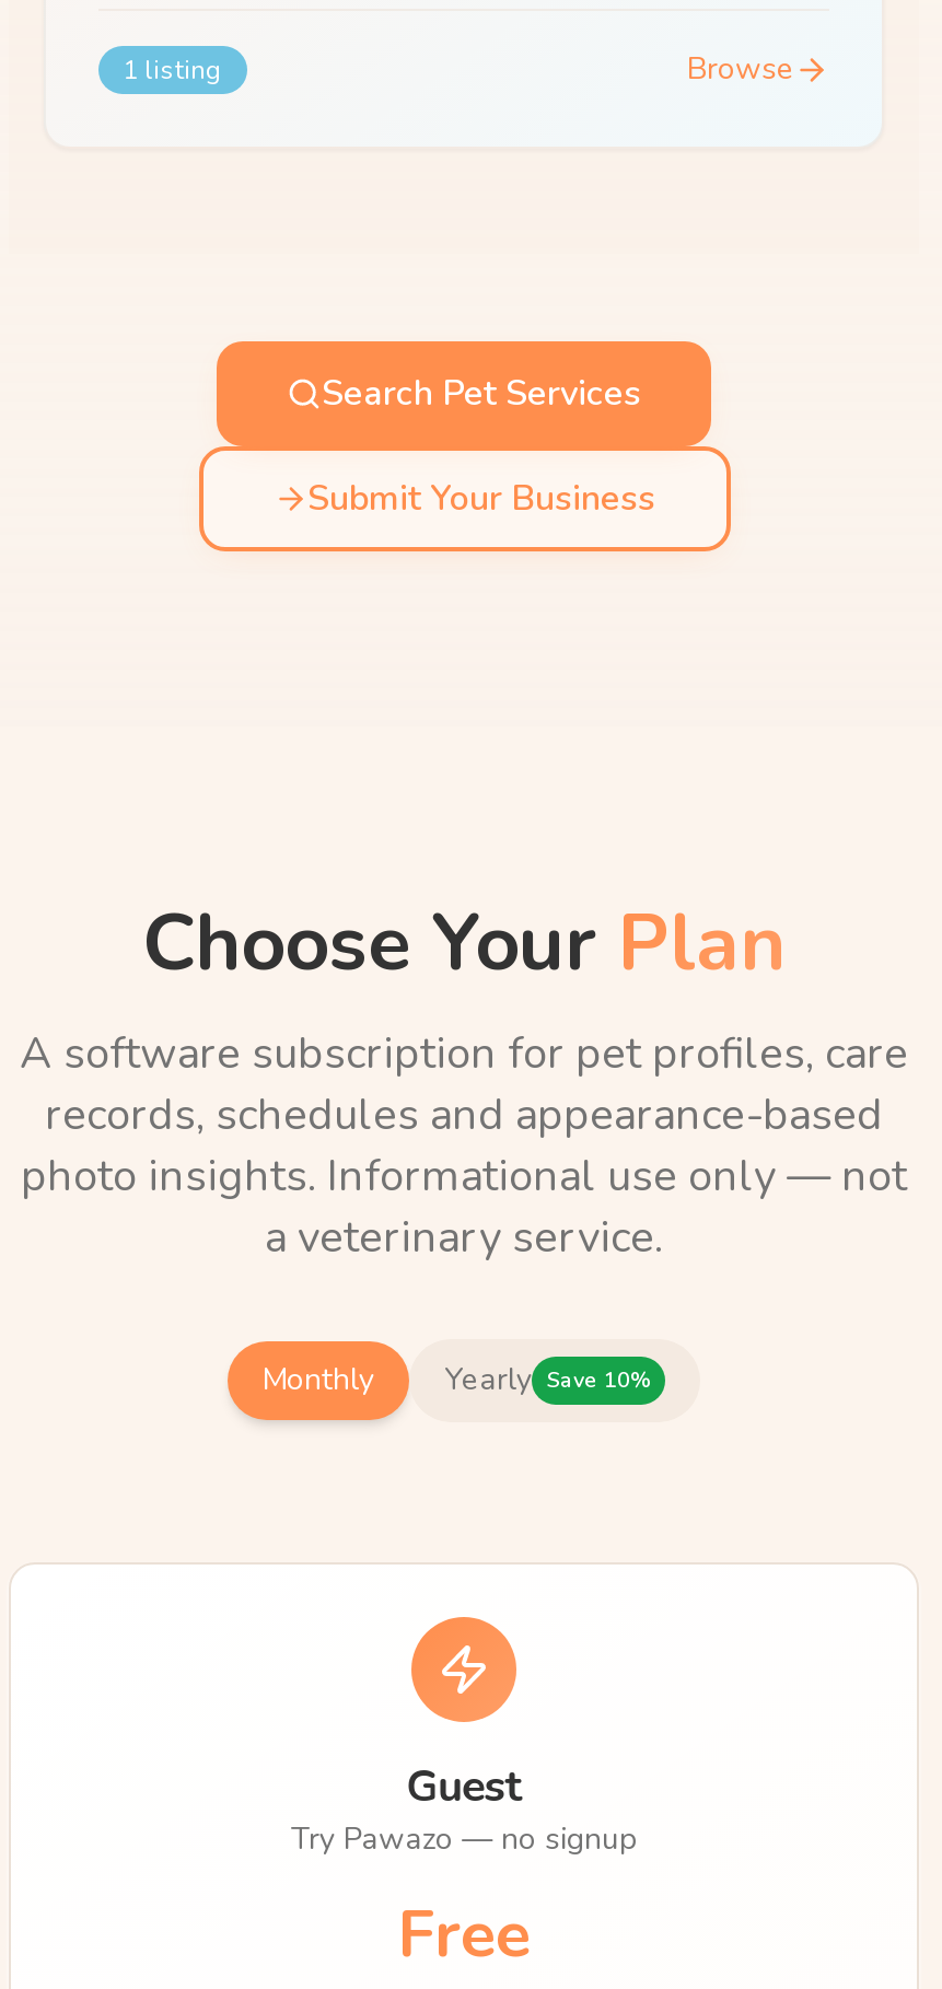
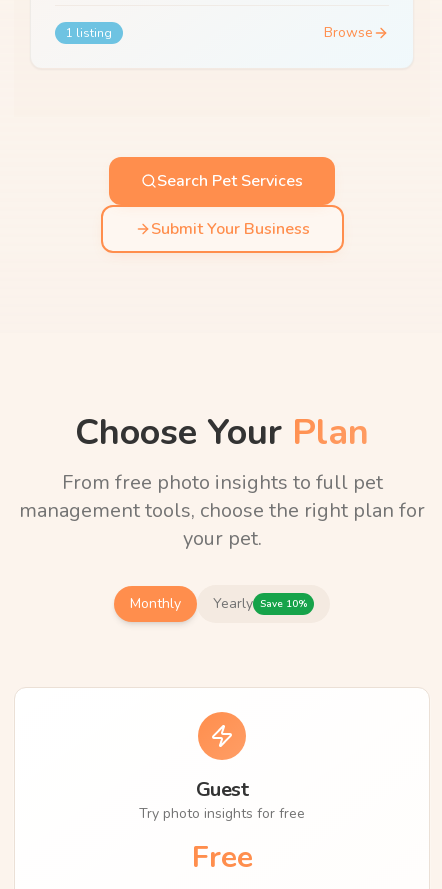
[20,1024,908,1267] A software subscription for pet profiles, care | records, schedules and appearance-based | photo insights. Informational use only — not | a veterinary service. -> [19,469,425,552] From free photo insights to full pet | management tools, choose the right plan for | your pet.
[291,1818,637,1860] Try Pawazo — no signup -> [139,804,305,823] Try photo insights for free

